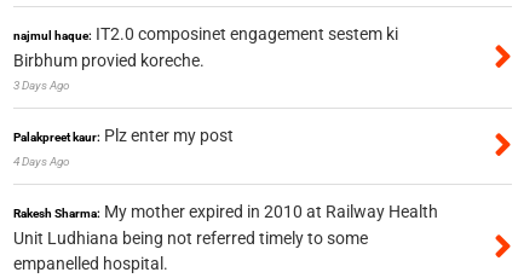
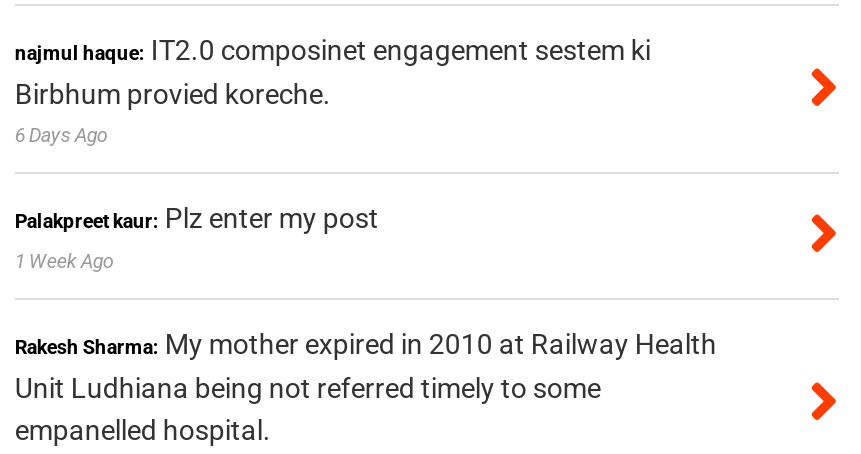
[13,78,70,91] 3 Days Ago -> [15,123,109,145] 6 Days Ago
[13,154,70,168] 4 Days Ago -> [15,249,115,271] 1 Week Ago

